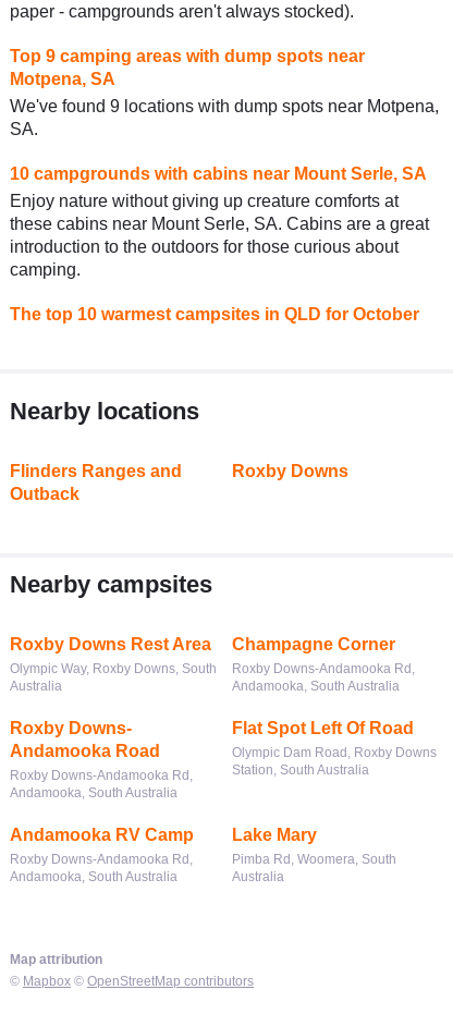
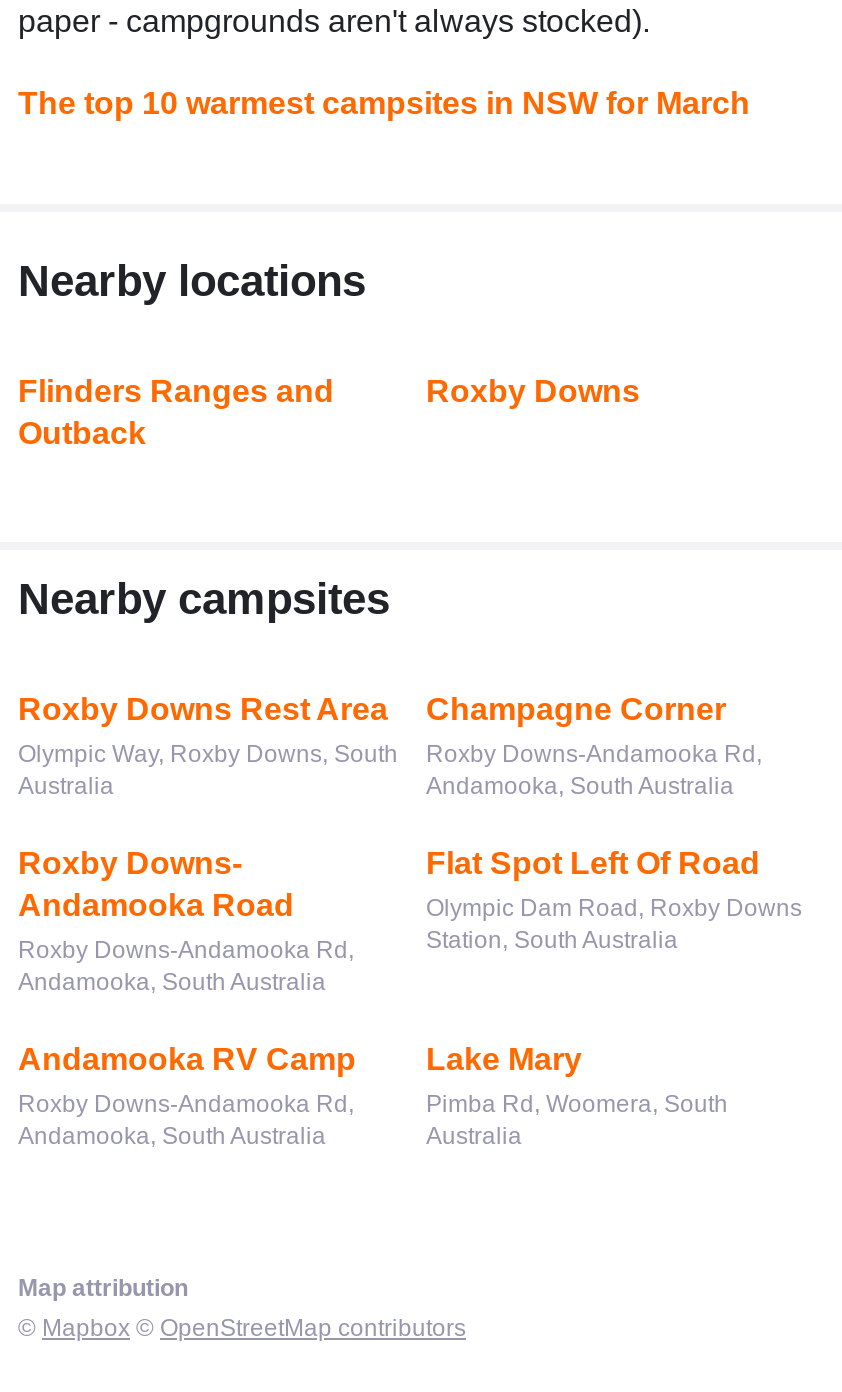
[10,47,439,323] Top 9 camping areas with dump spots near | Motpena, SA | We've found 9 locations with dump spots near Motpena, | SA. | 10 campgrounds with cabins near Mount Serle, SA | Enjoy nature without giving up creature comforts at | these cabins near Mount Serle, SA. Cabins are a great | introduction to the outdoors for those curious about | camping. | The top 10 warmest campsites in QLD for October -> [18,86,750,120] The top 10 warmest campsites in NSW for March

